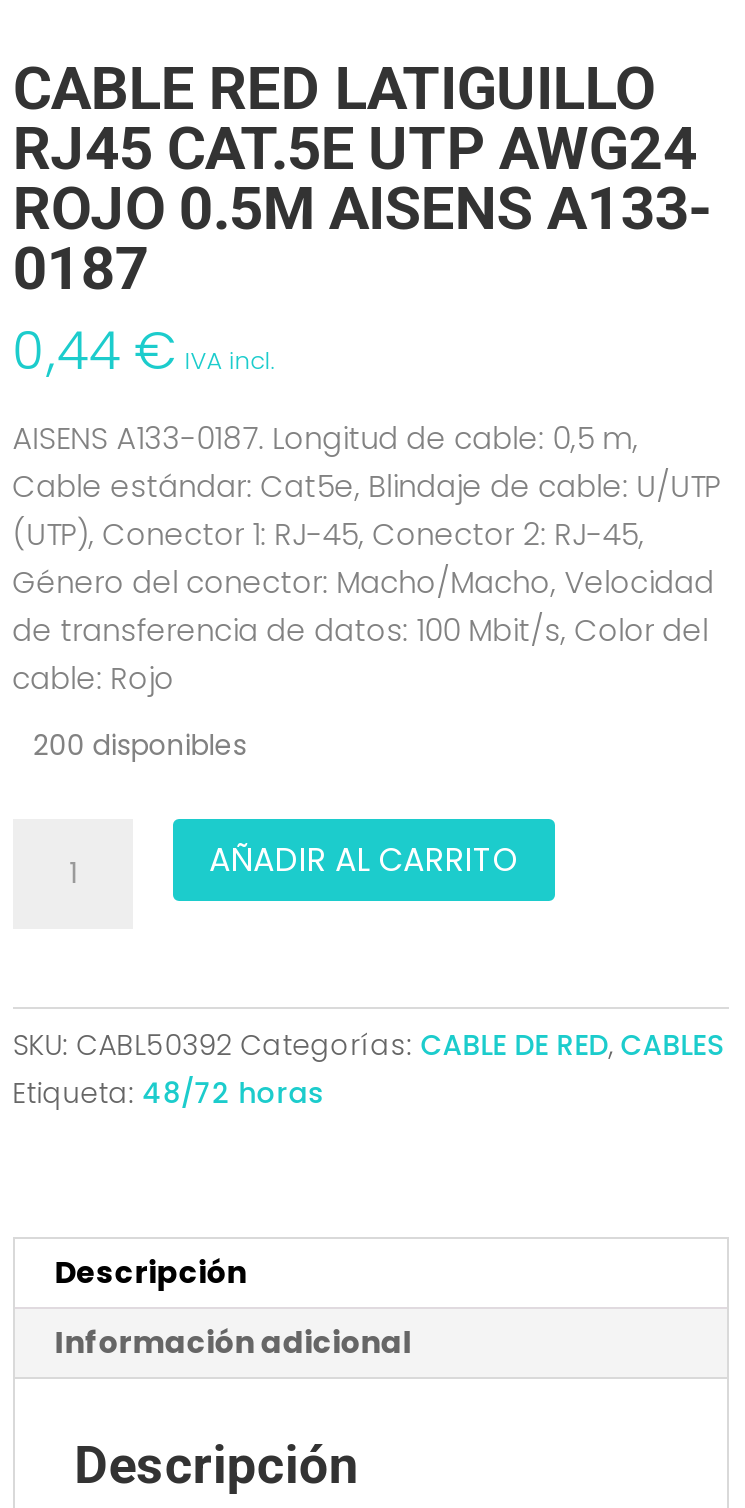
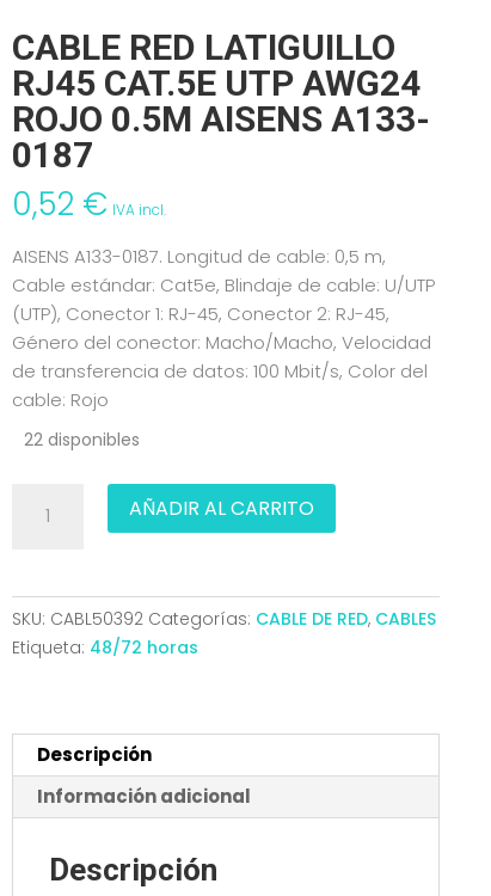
[13,316,275,388] 0,44 € IVA incl. -> [12,183,166,226] 0,52 € IVA incl.
[33,728,247,766] 200 disponibles -> [24,429,140,452] 22 disponibles

